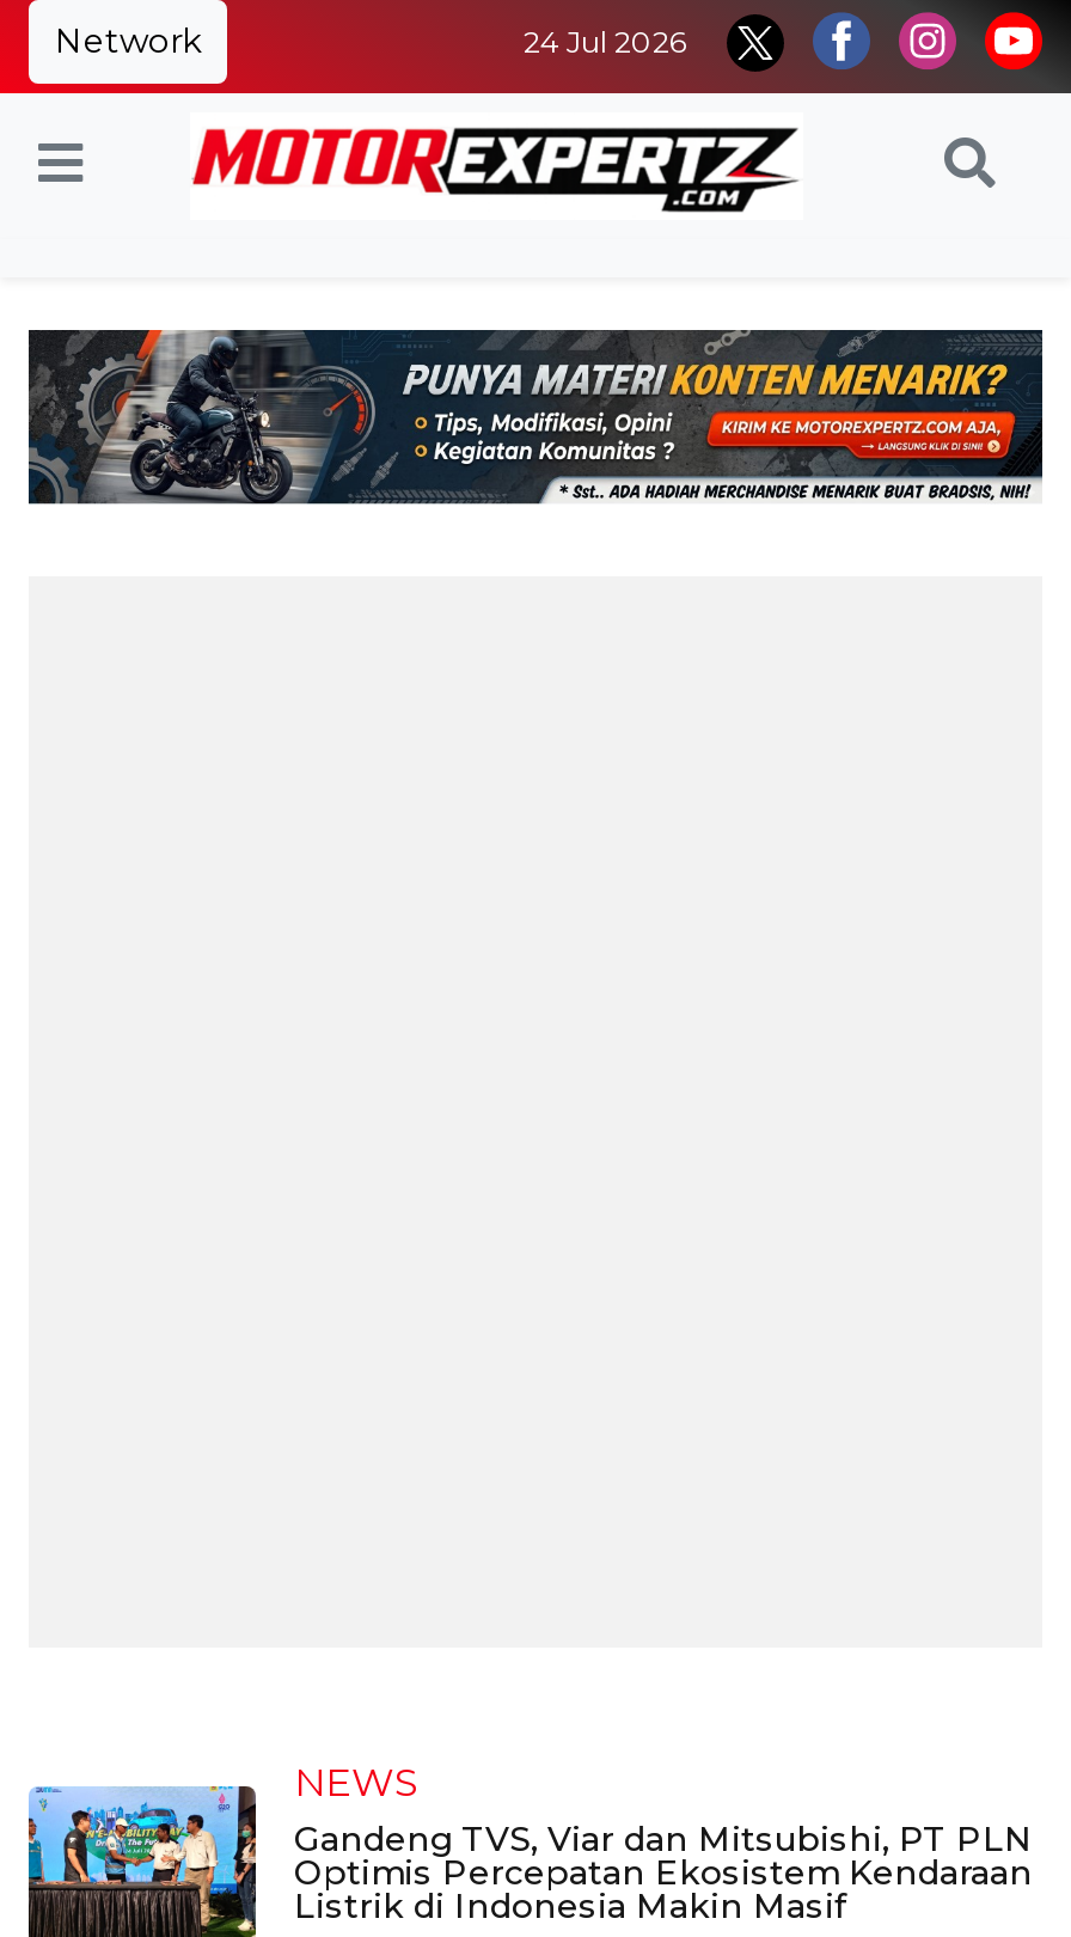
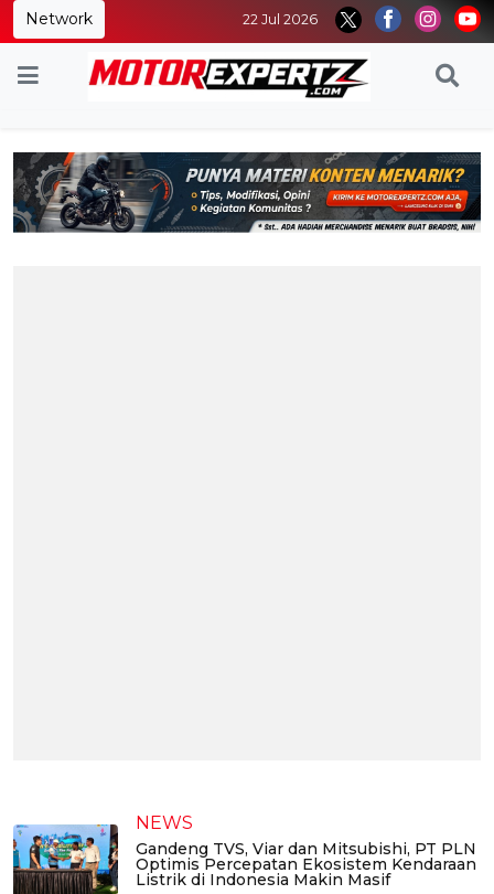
[524,24,688,60] 24 Jul 2026 -> [243,11,318,28] 22 Jul 2026

